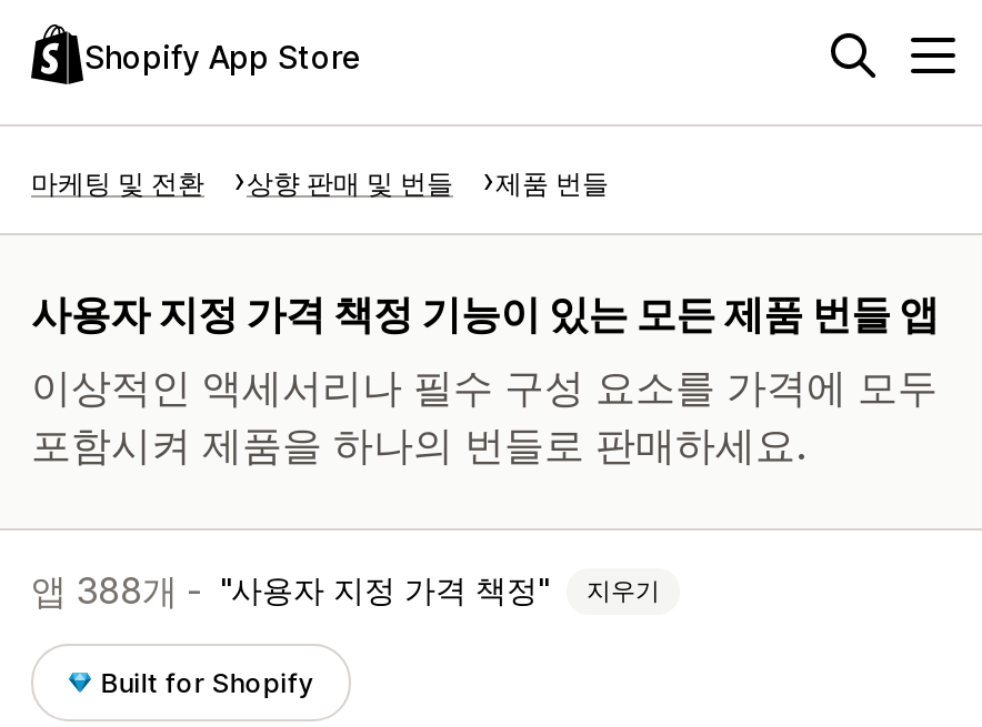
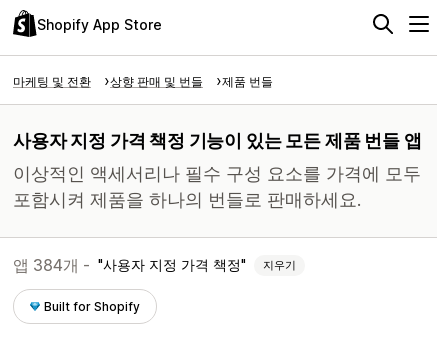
[31,568,660,613] 앱 388개 - 사용자 지정 가격 책정 지우기 -> [13,255,296,275] 앱 384개 - 사용자 지정 가격 책정 지우기

